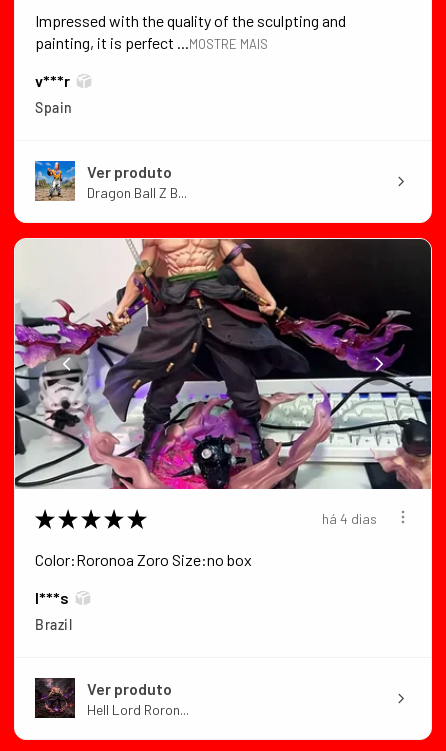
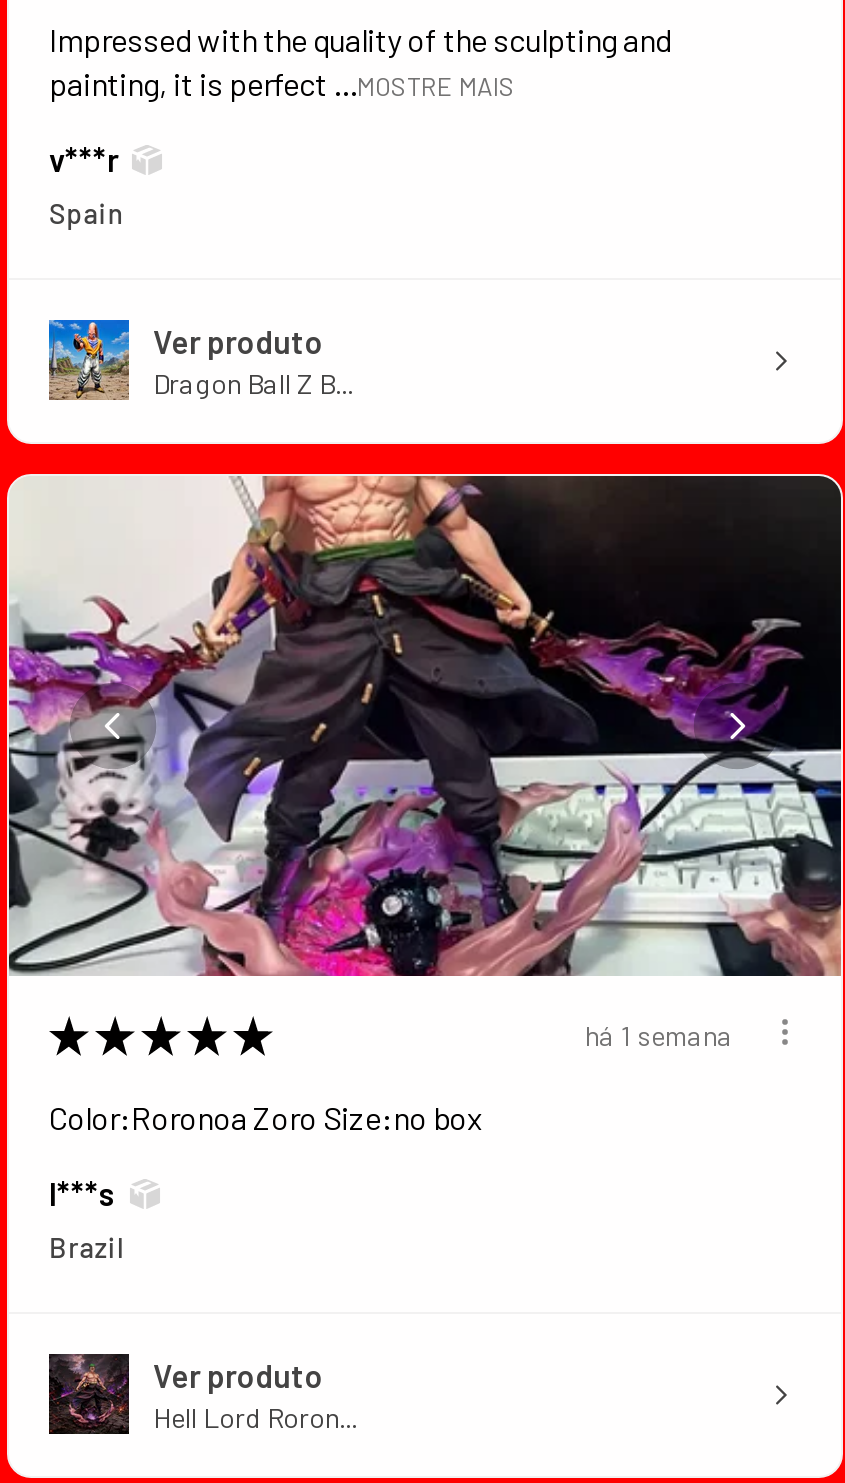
[322,510,377,527] há 4 dias -> [585,1019,733,1053] há 1 semana

